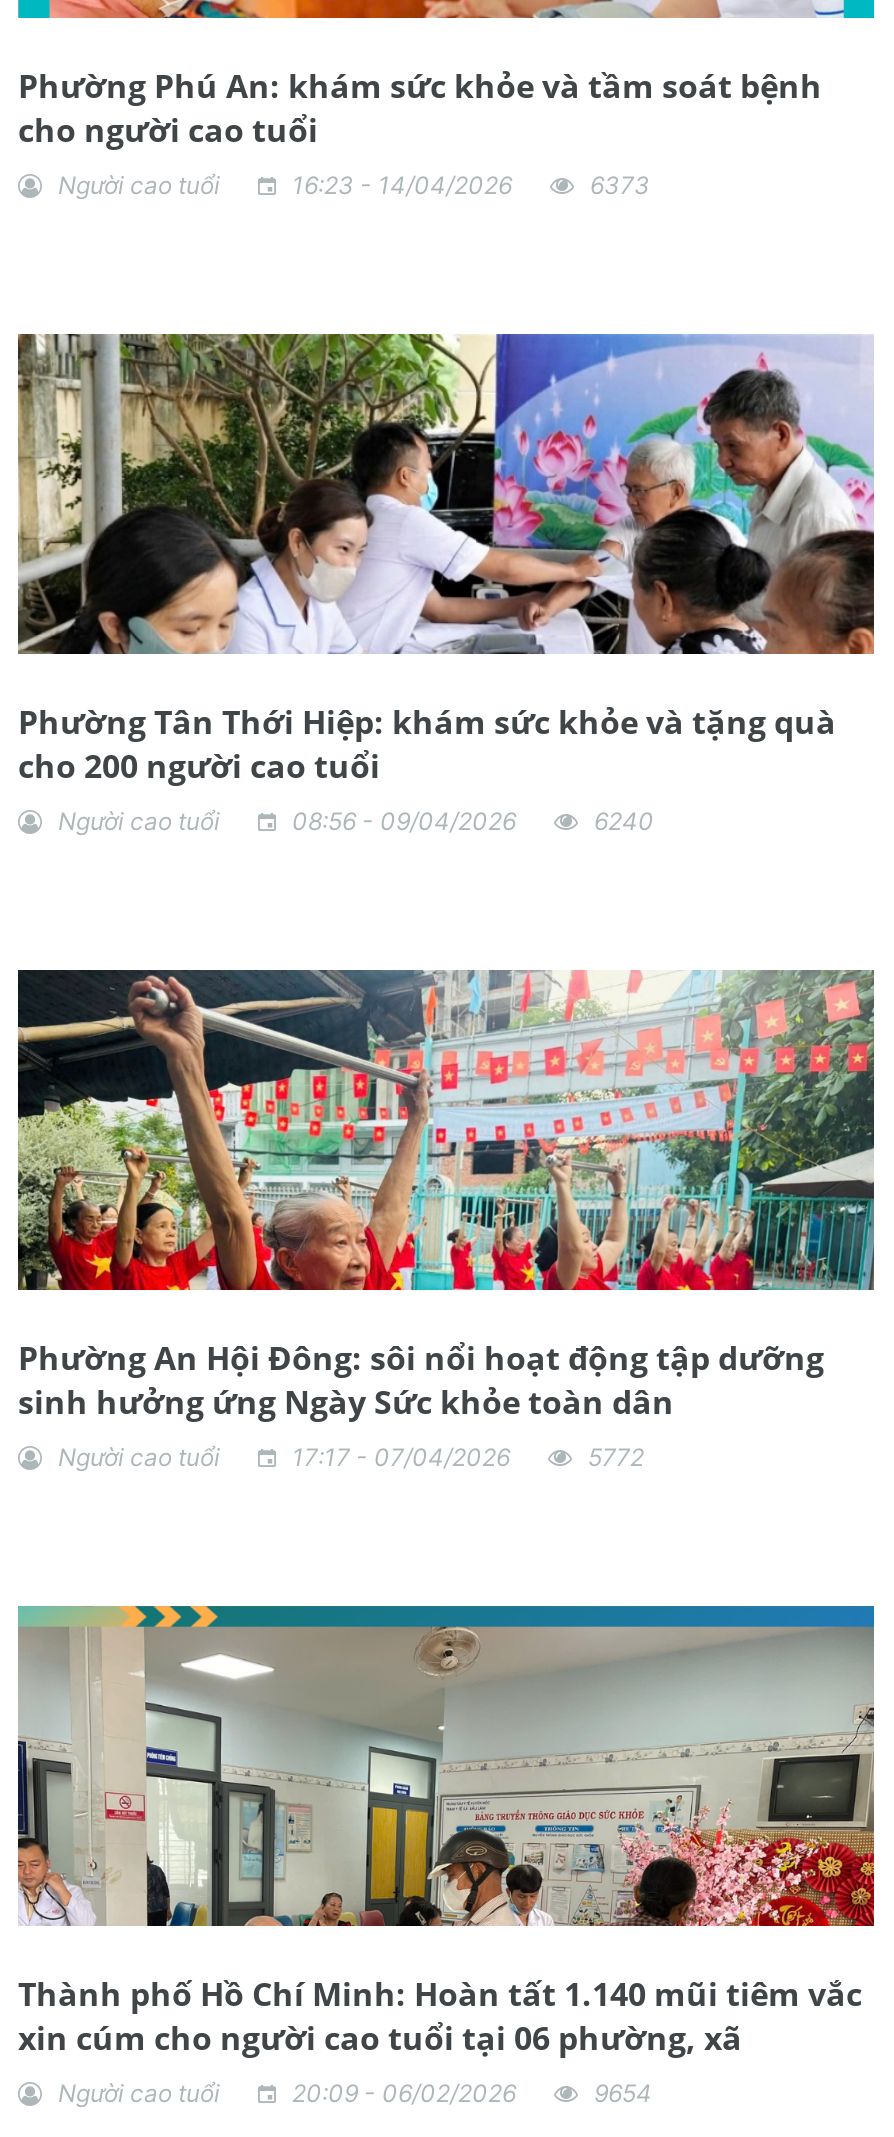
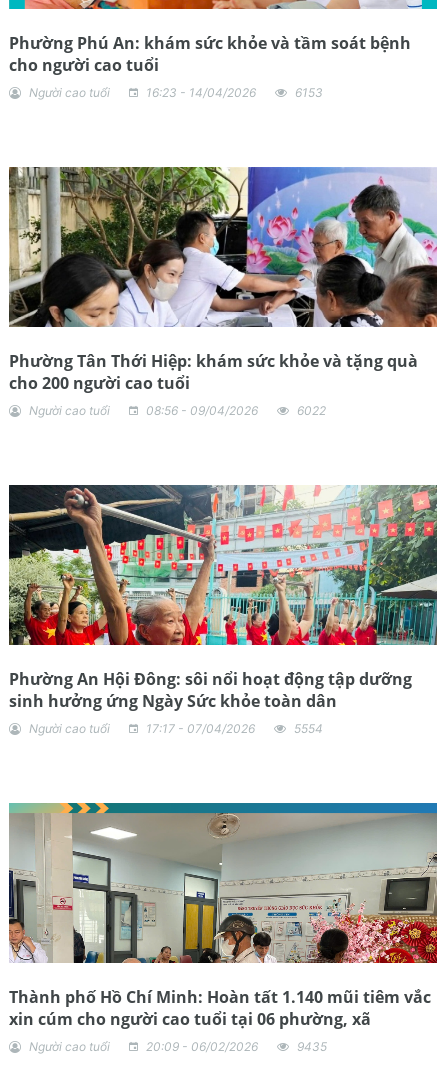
[590,169,650,199] 6373 -> [295,85,323,100] 6153
[594,805,654,835] 6240 -> [297,403,326,418] 6022
[588,1441,644,1471] 5772 -> [294,721,323,736] 5554
[594,2077,652,2107] 9654 -> [297,1039,327,1054] 9435

